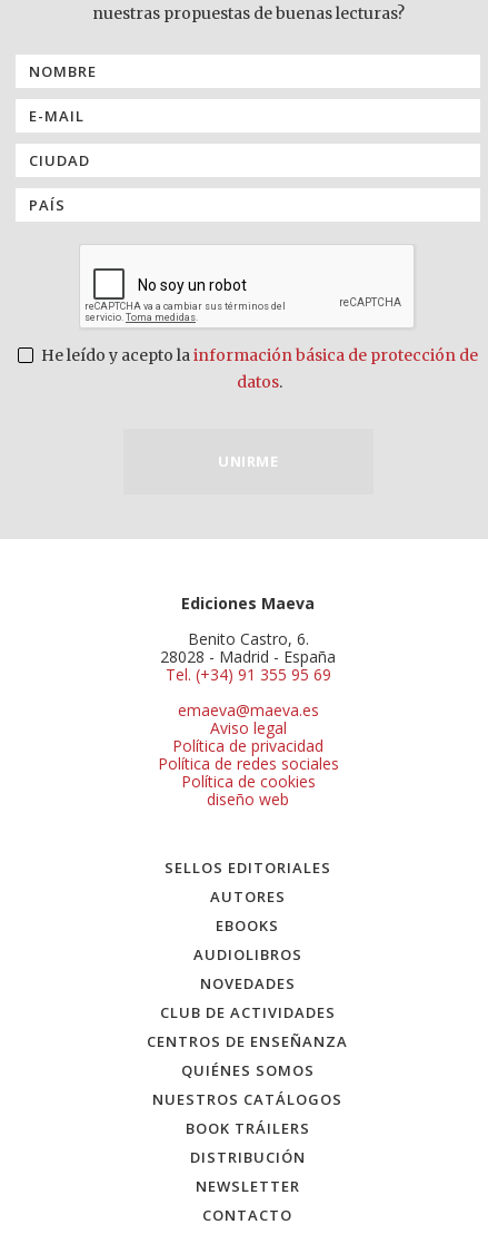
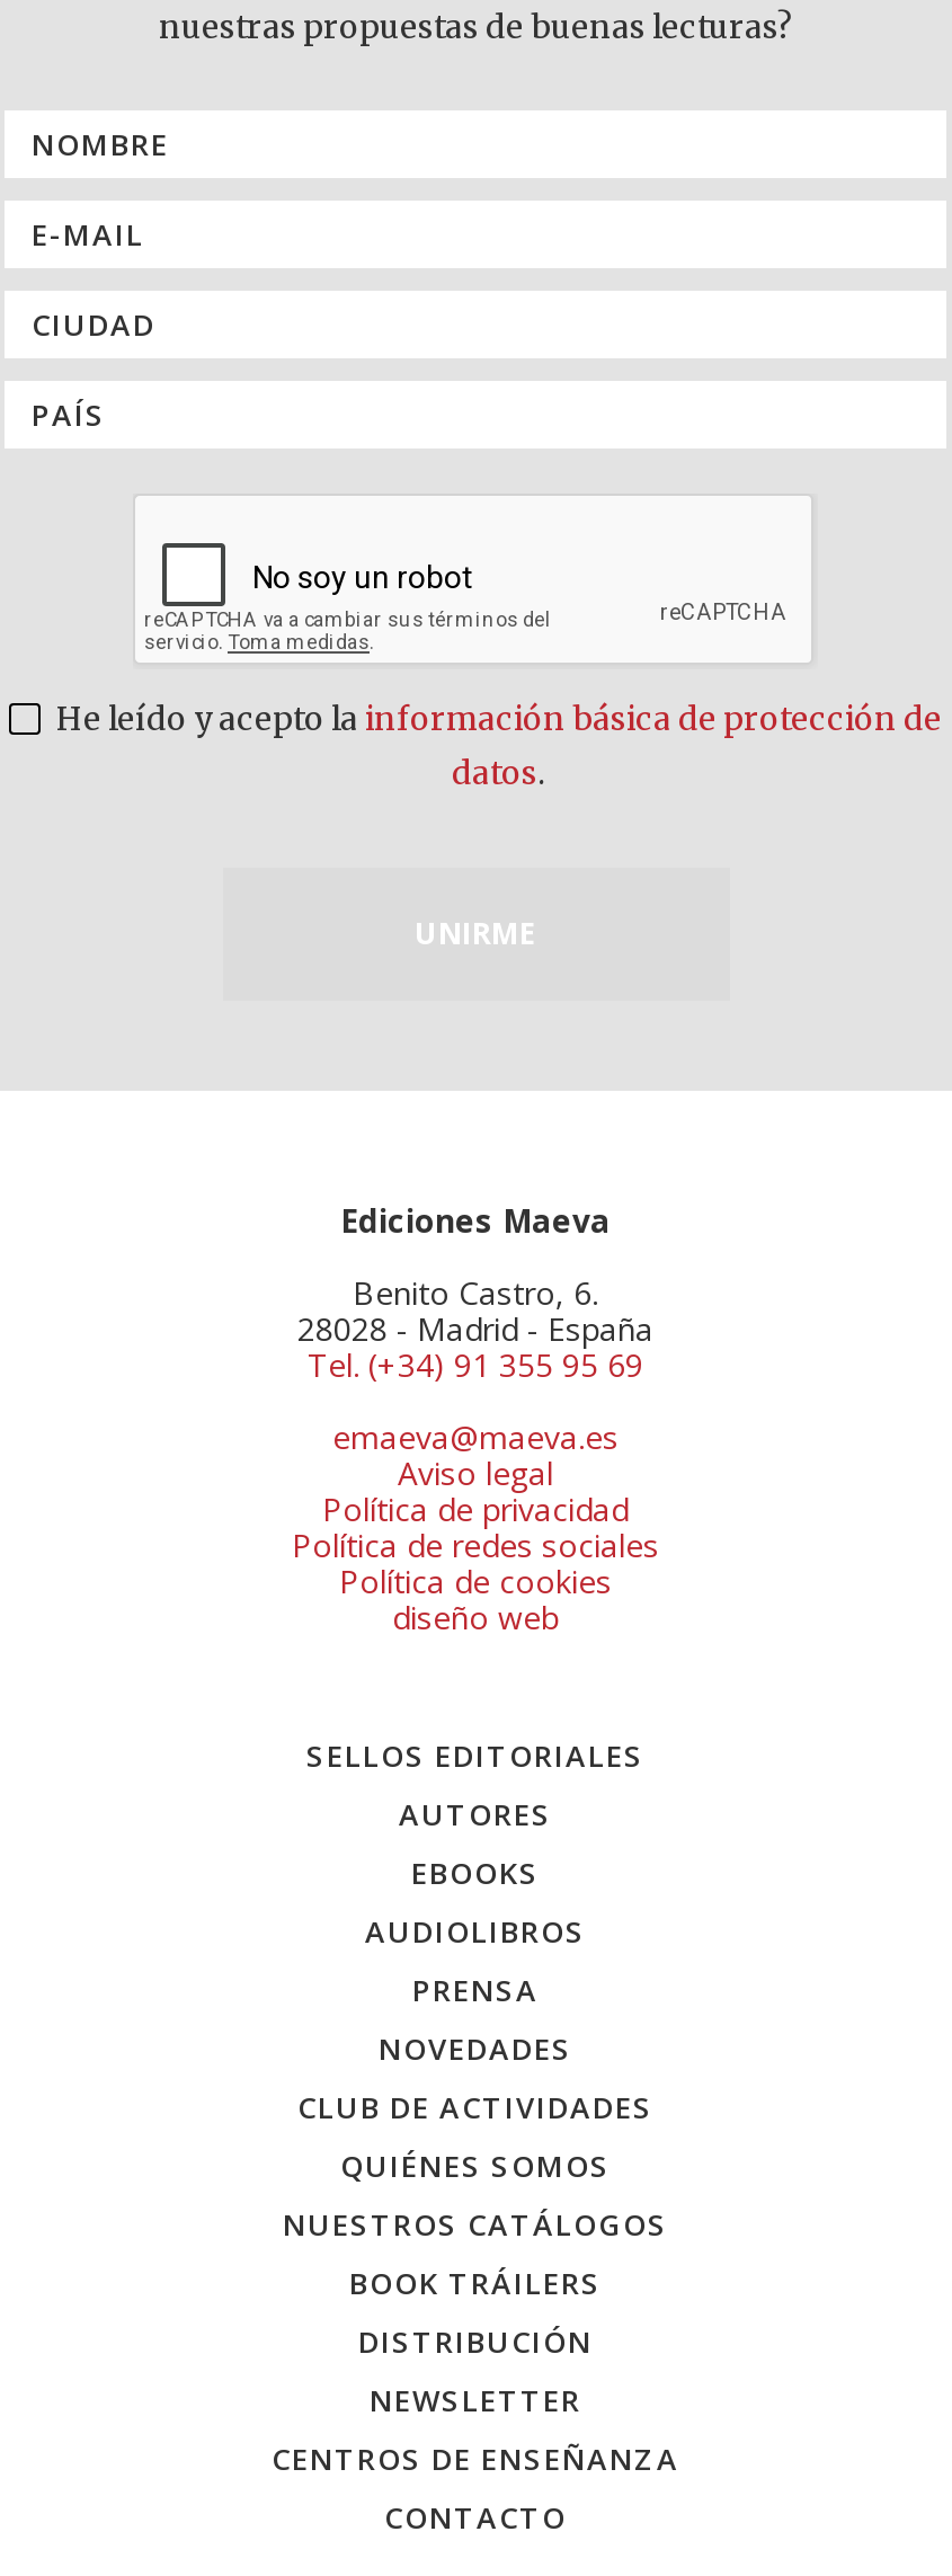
none -> [412,1970,539,2011] PRENSA
moved [147,1032,348,1052] -> [272,2439,679,2480]: CENTROS DE ENSEÑANZA

